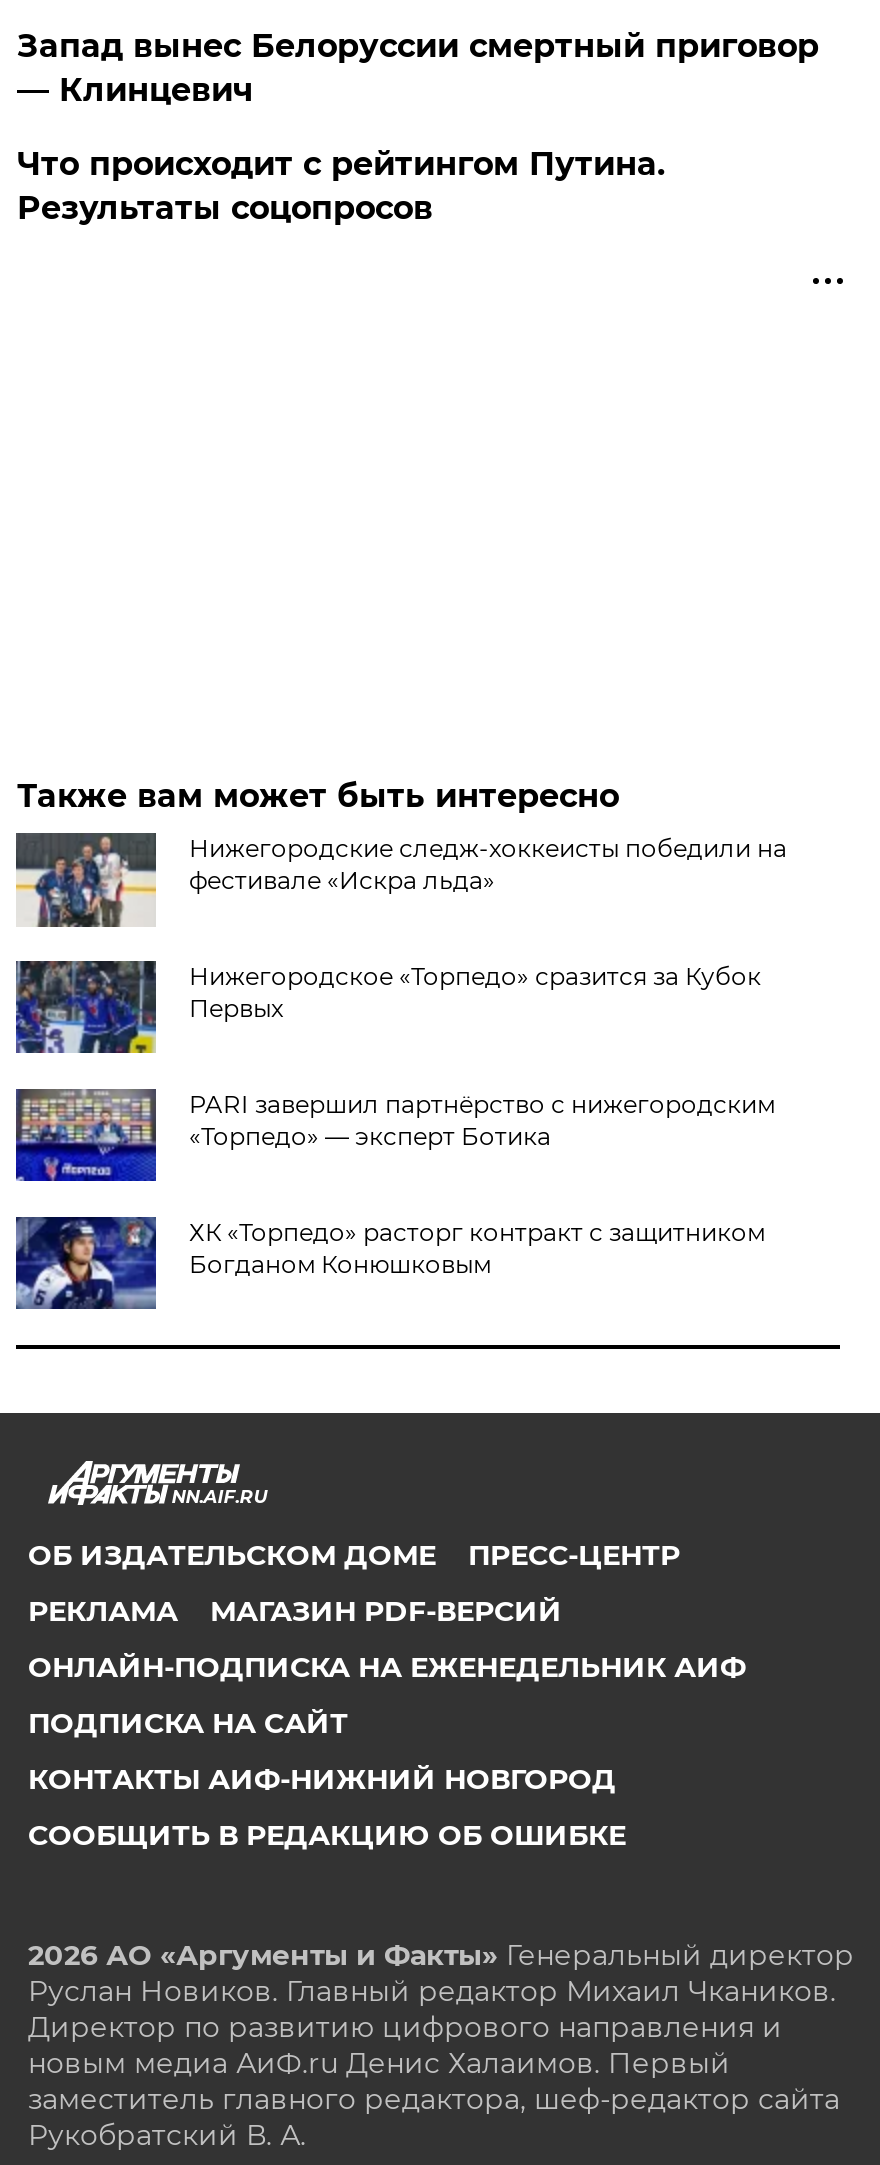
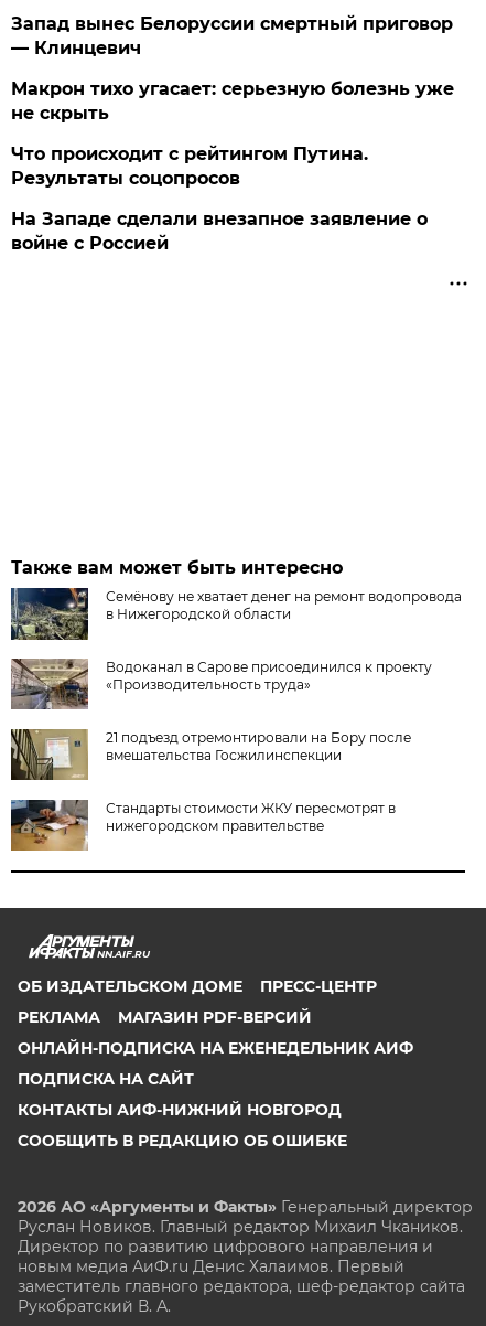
none -> [11,79,454,124] Макрон тихо угасает: серьезную болезнь уже | не скрыть
none -> [11,209,428,254] На Западе сделали внезапное заявление о | войне с Россией
[14,831,787,929] [image] | Нижегородские следж-хоккеисты победили на | фестивале «Искра льда» -> [10,587,462,641] [image] | Семёнову не хватает денег на ремонт водопровода | в Нижегородской области
[14,959,761,1055] [image] | Нижегородское «Торпедо» сразится за Кубок | Первых -> [10,657,432,710] [image] | Водоканал в Сарове присоединился к проекту | «Производительность труда»
[14,1089,775,1183] [image] | PARI завершил партнёрство с нижегородским | «Торпедо» — эксперт Ботика -> [10,728,412,781] [image] | 21 подъезд отремонтировали на Бору после | вмешательства Госжилинспекции
[14,1215,765,1311] [image] | ХК «Торпедо» расторг контракт с защитником | Богданом Конюшковым -> [10,799,396,852] [image] | Стандарты стоимости ЖКУ пересмотрят в | нижегородском правительстве

